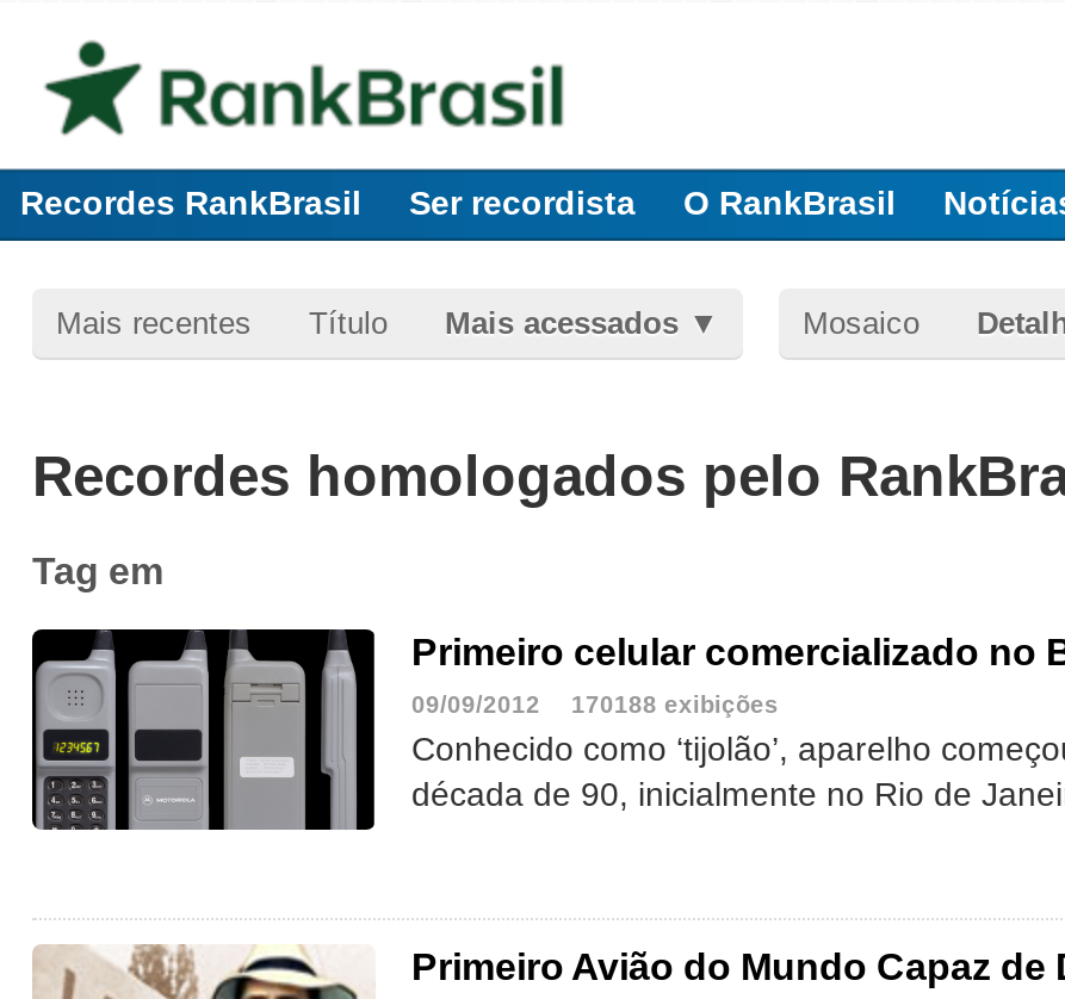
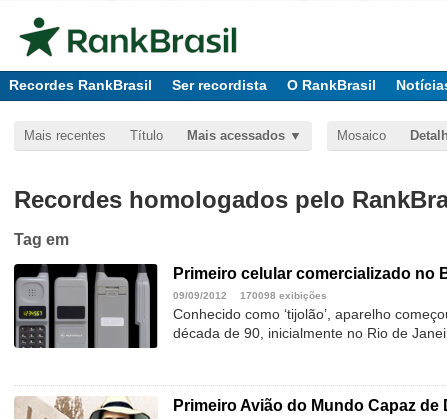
[411,692,779,719] 09/09/2012 170188 exibições -> [173,290,327,301] 09/09/2012 170098 exibições

